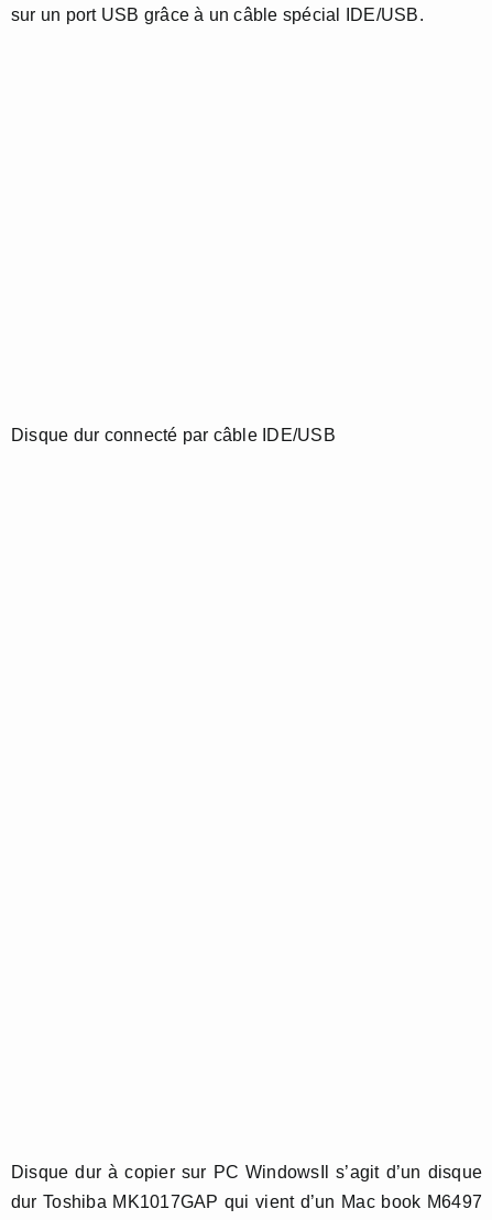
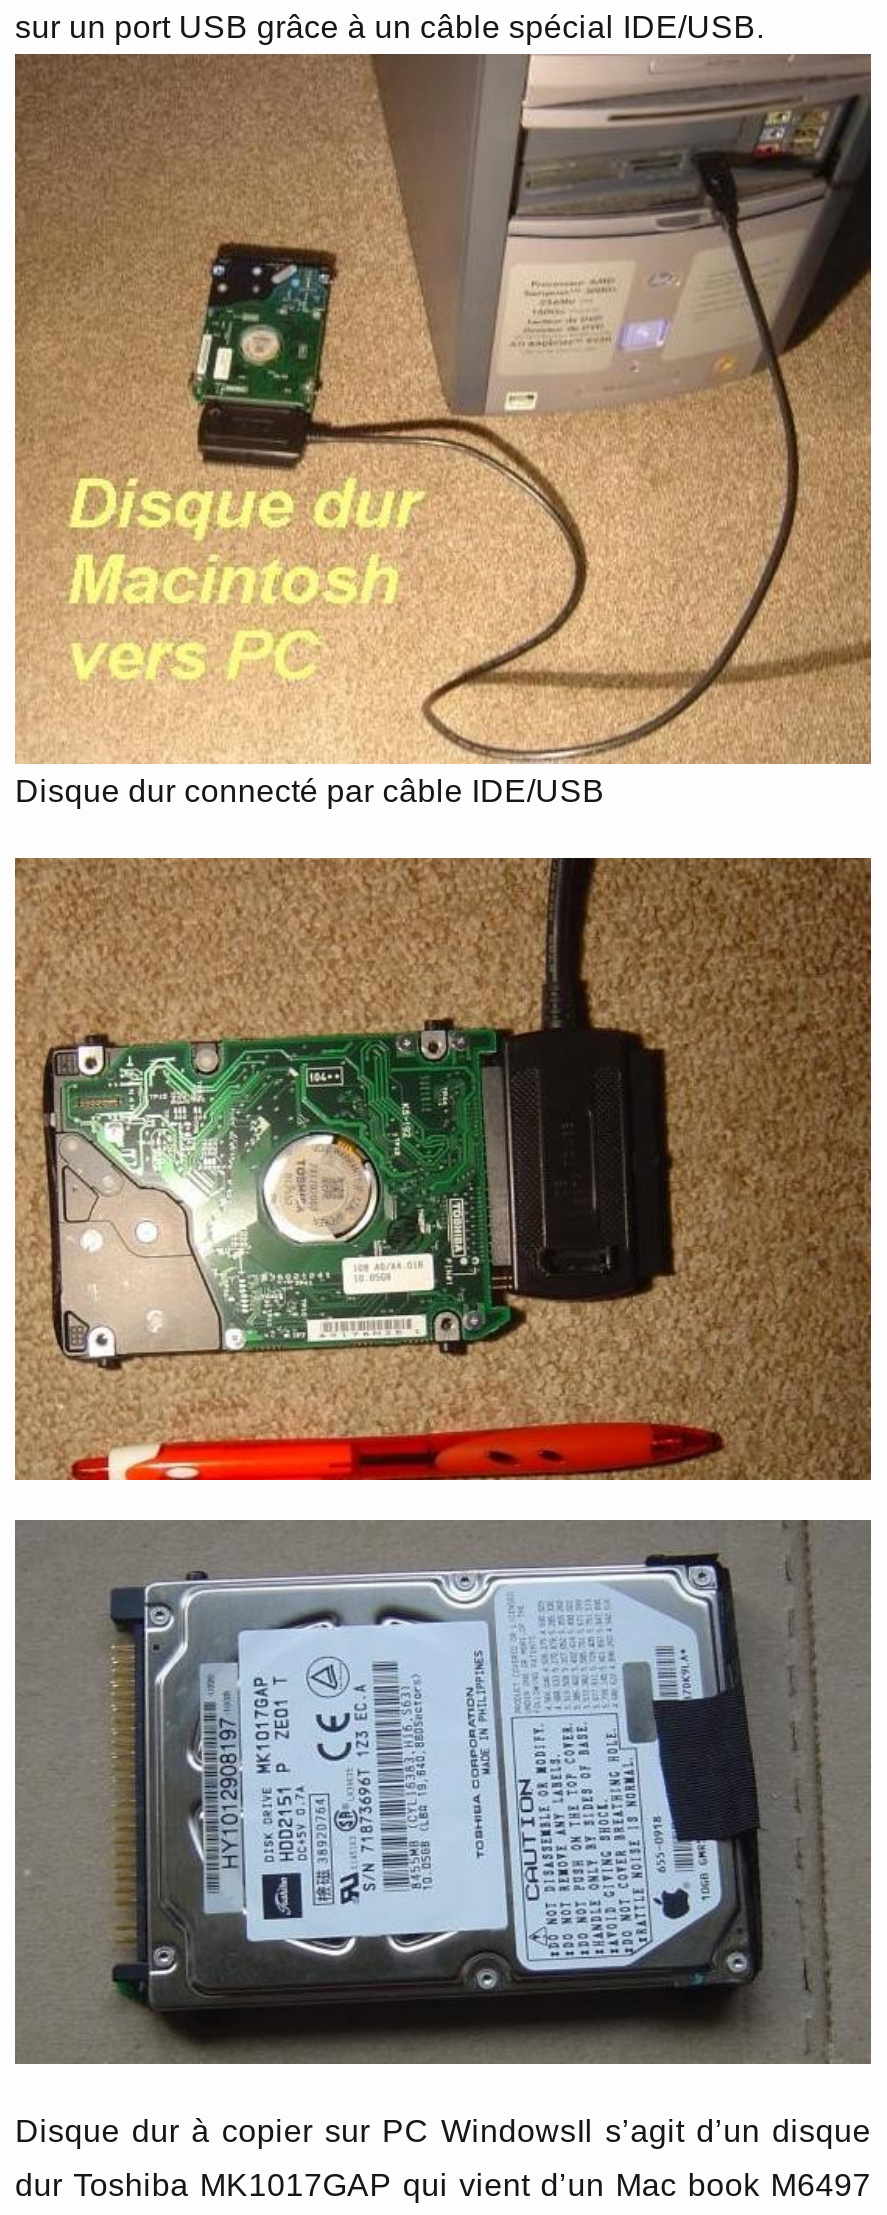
none -> [13,52,873,766] [image]
none -> [13,856,873,1482] [image]
none -> [13,1518,873,2066] [image]

